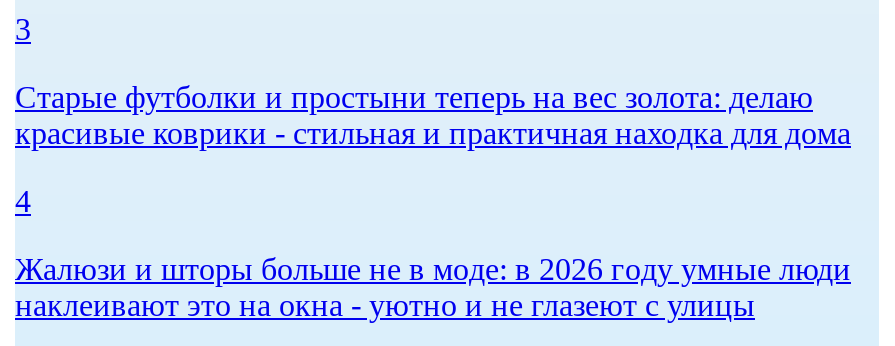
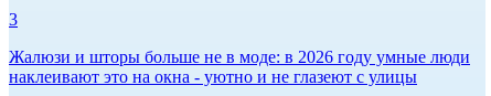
[15,80,851,218] Старые футболки и простыни теперь на вес золота: делаю | красивые коврики - стильная и практичная находка для дома | 4 -> none

